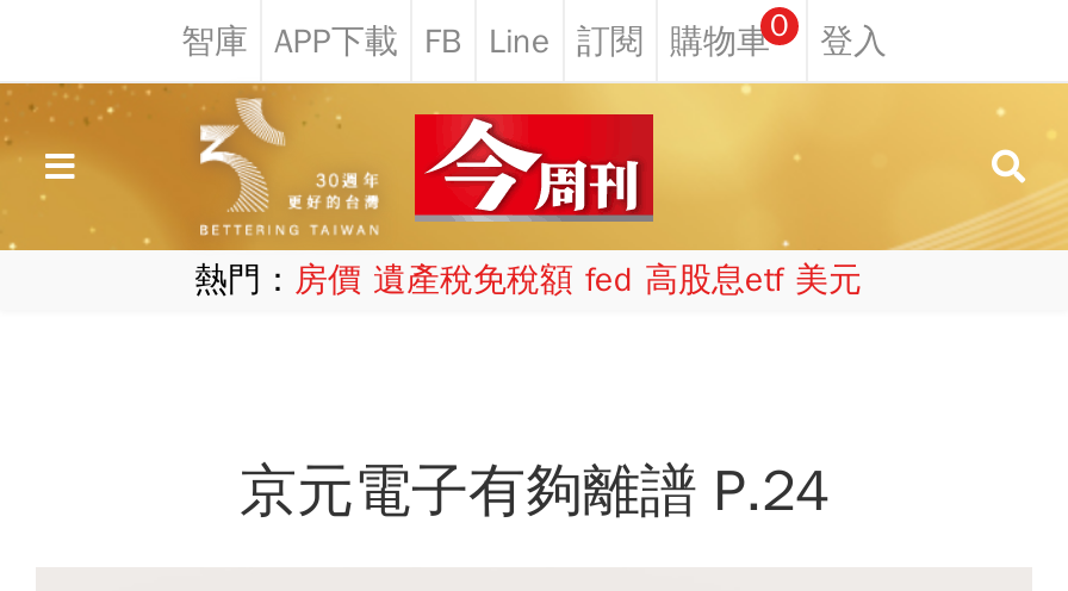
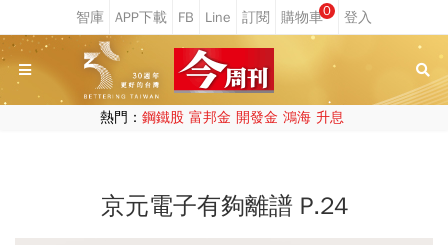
[194,260,862,300] 熱門：房價 遺產稅免稅額 fed 高股息etf 美元 -> [99,109,343,126] 熱門：鋼鐵股 富邦金 開發金 鴻海 升息

